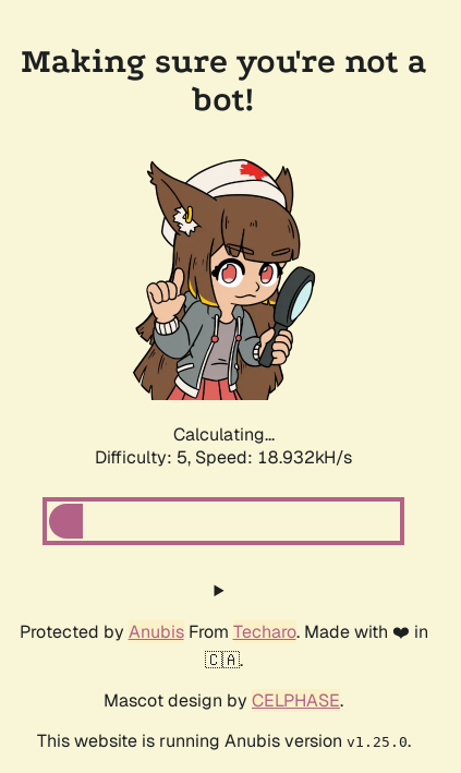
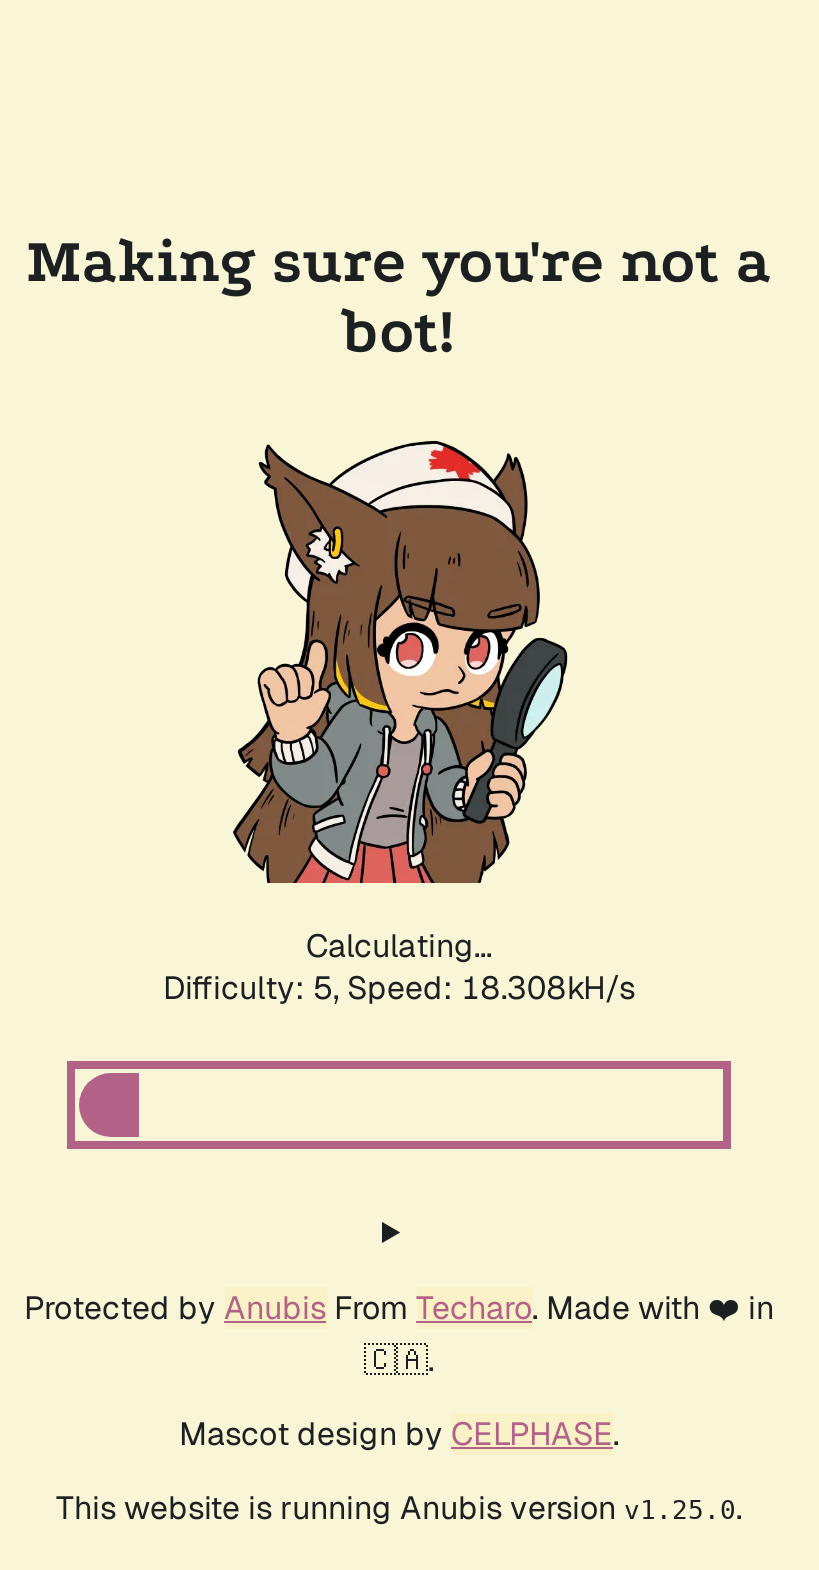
[95,446,352,469] Difficulty: 5, Speed: 18.932kH/s -> [163,967,635,1009] Difficulty: 5, Speed: 18.308kH/s

